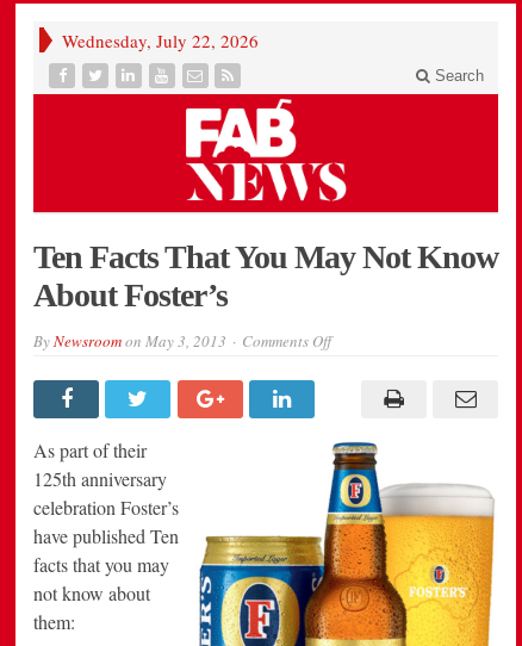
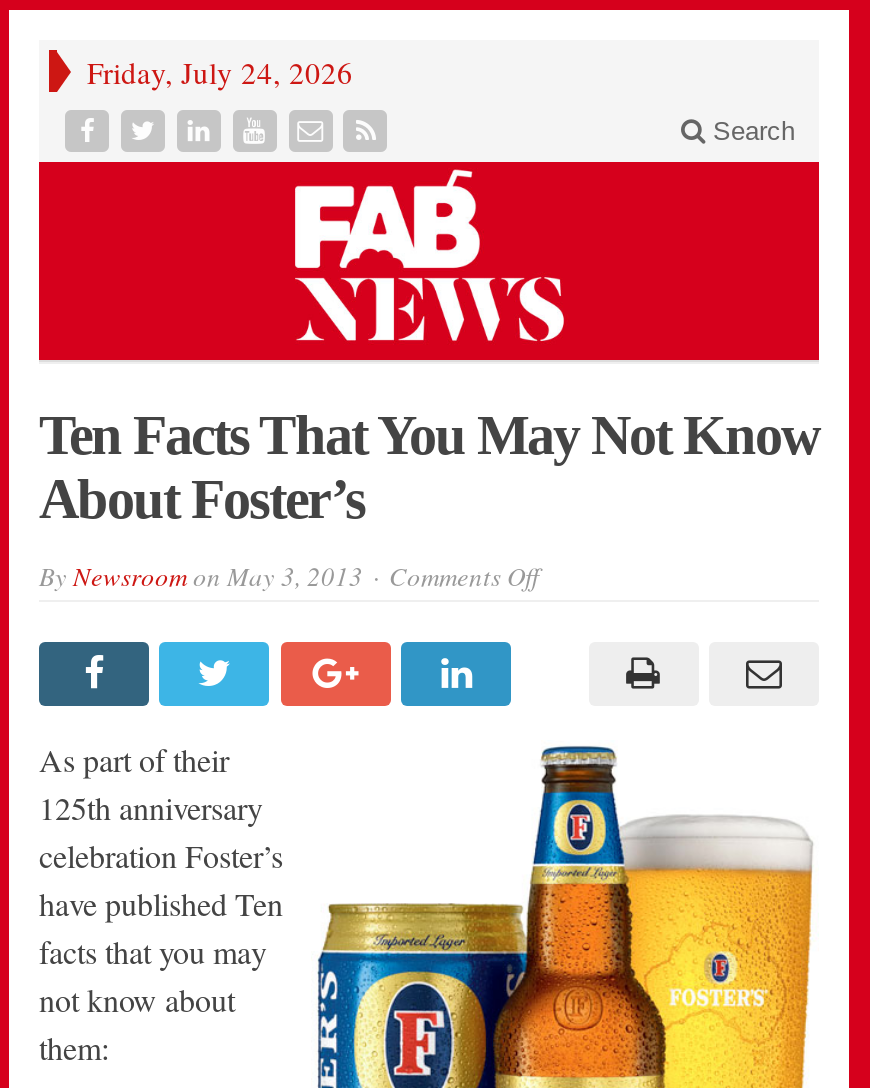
[62,29,259,52] Wednesday, July 22, 2026 -> [87,52,353,92] Friday, July 24, 2026

